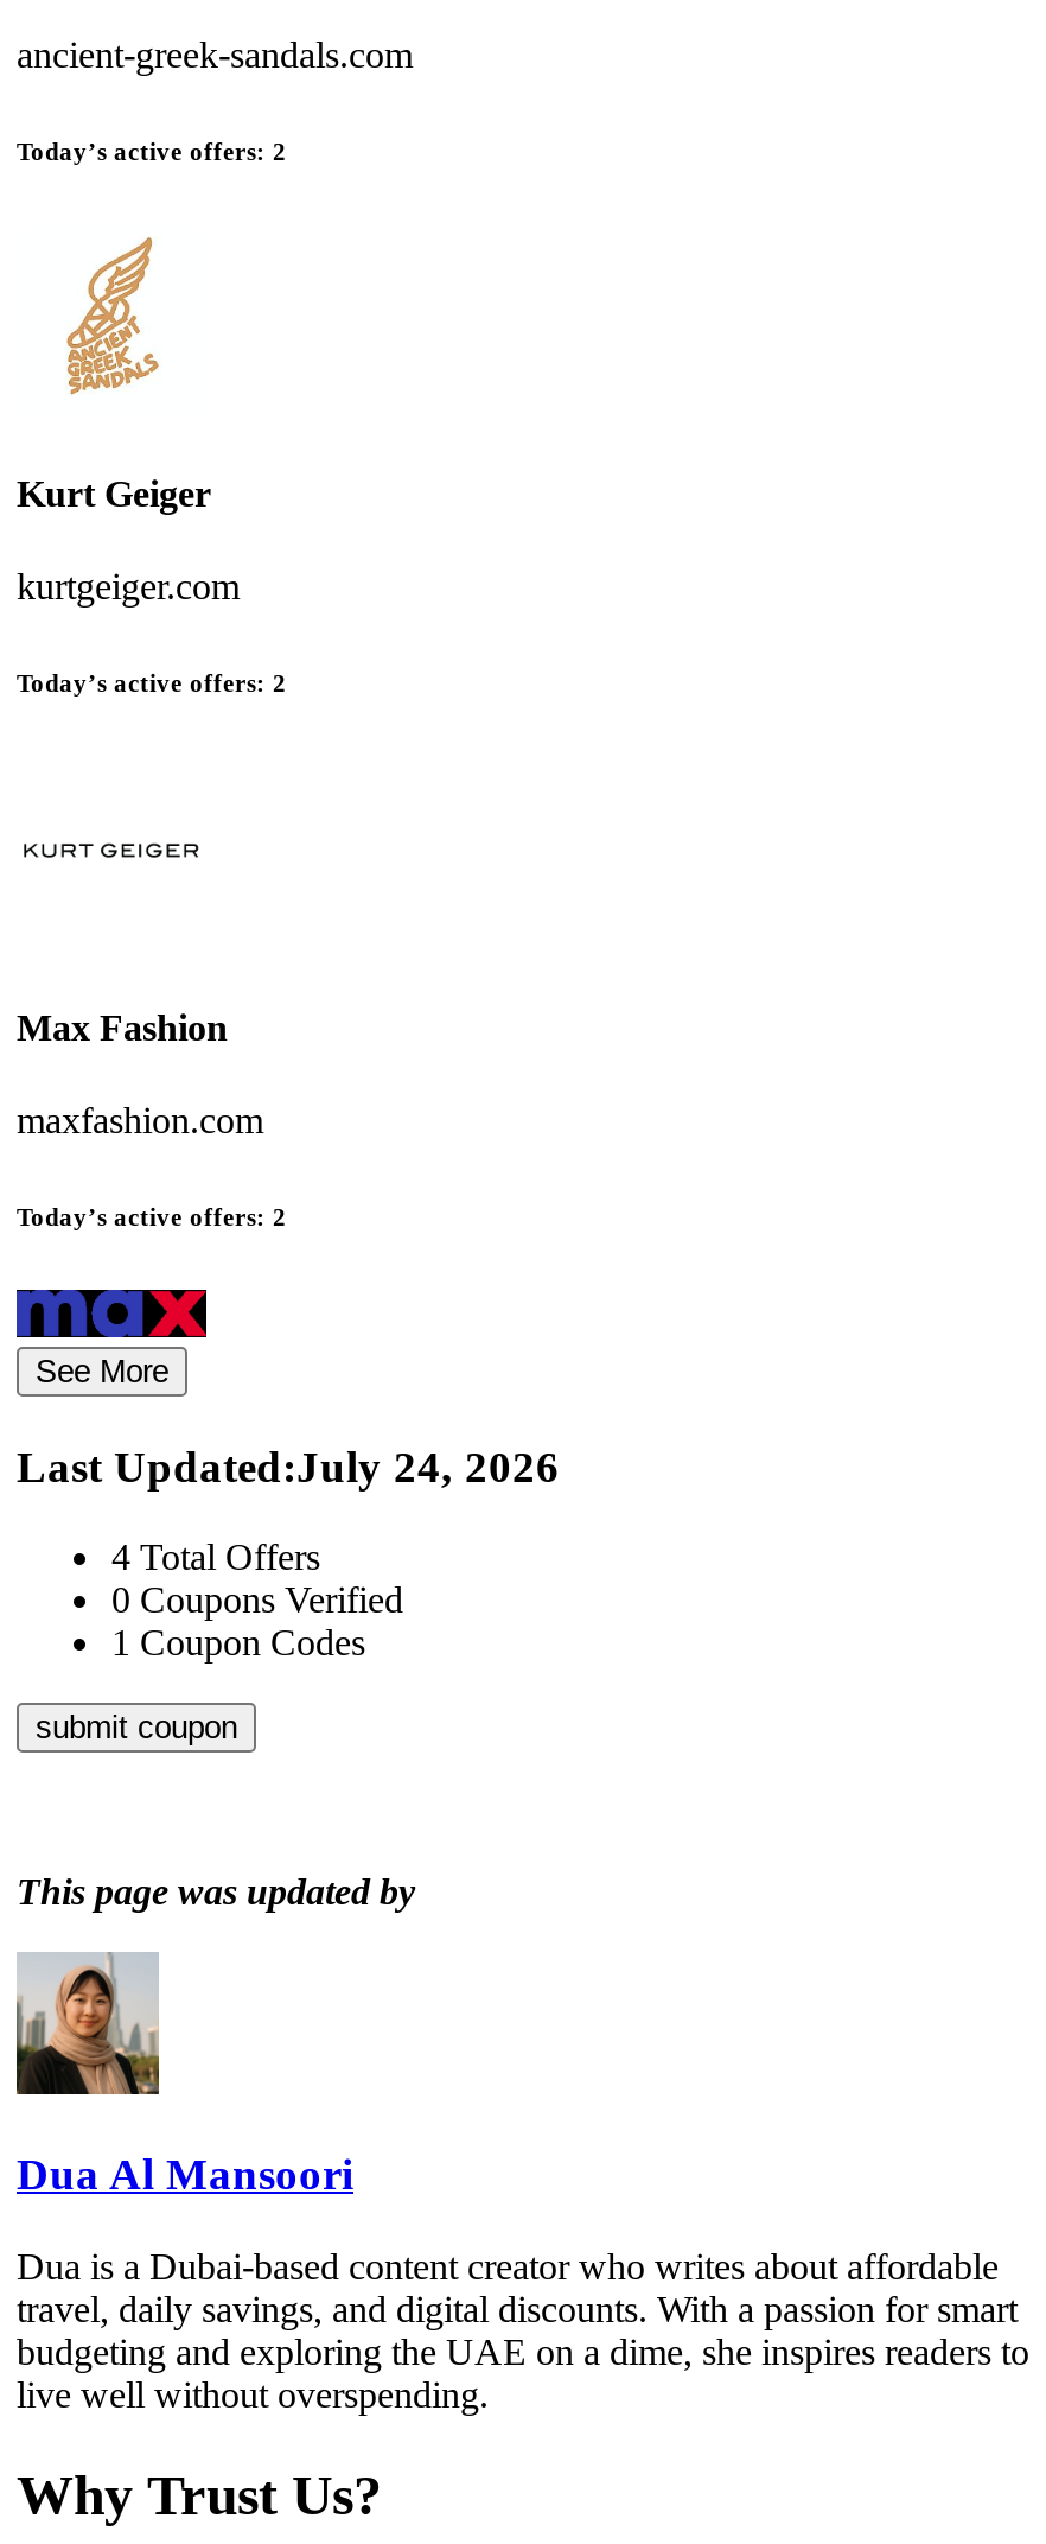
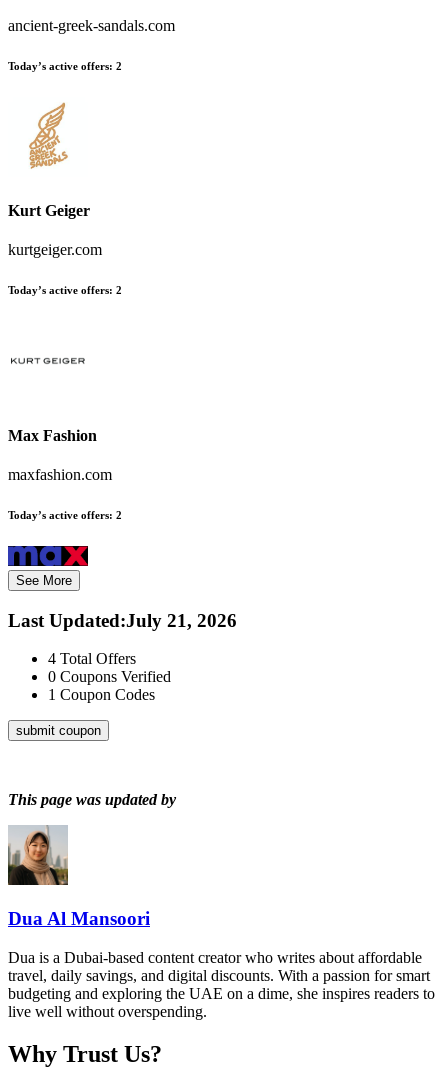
[17,1441,560,1491] Last Updated:July 24, 2026 -> [8,610,237,631] Last Updated:July 21, 2026

